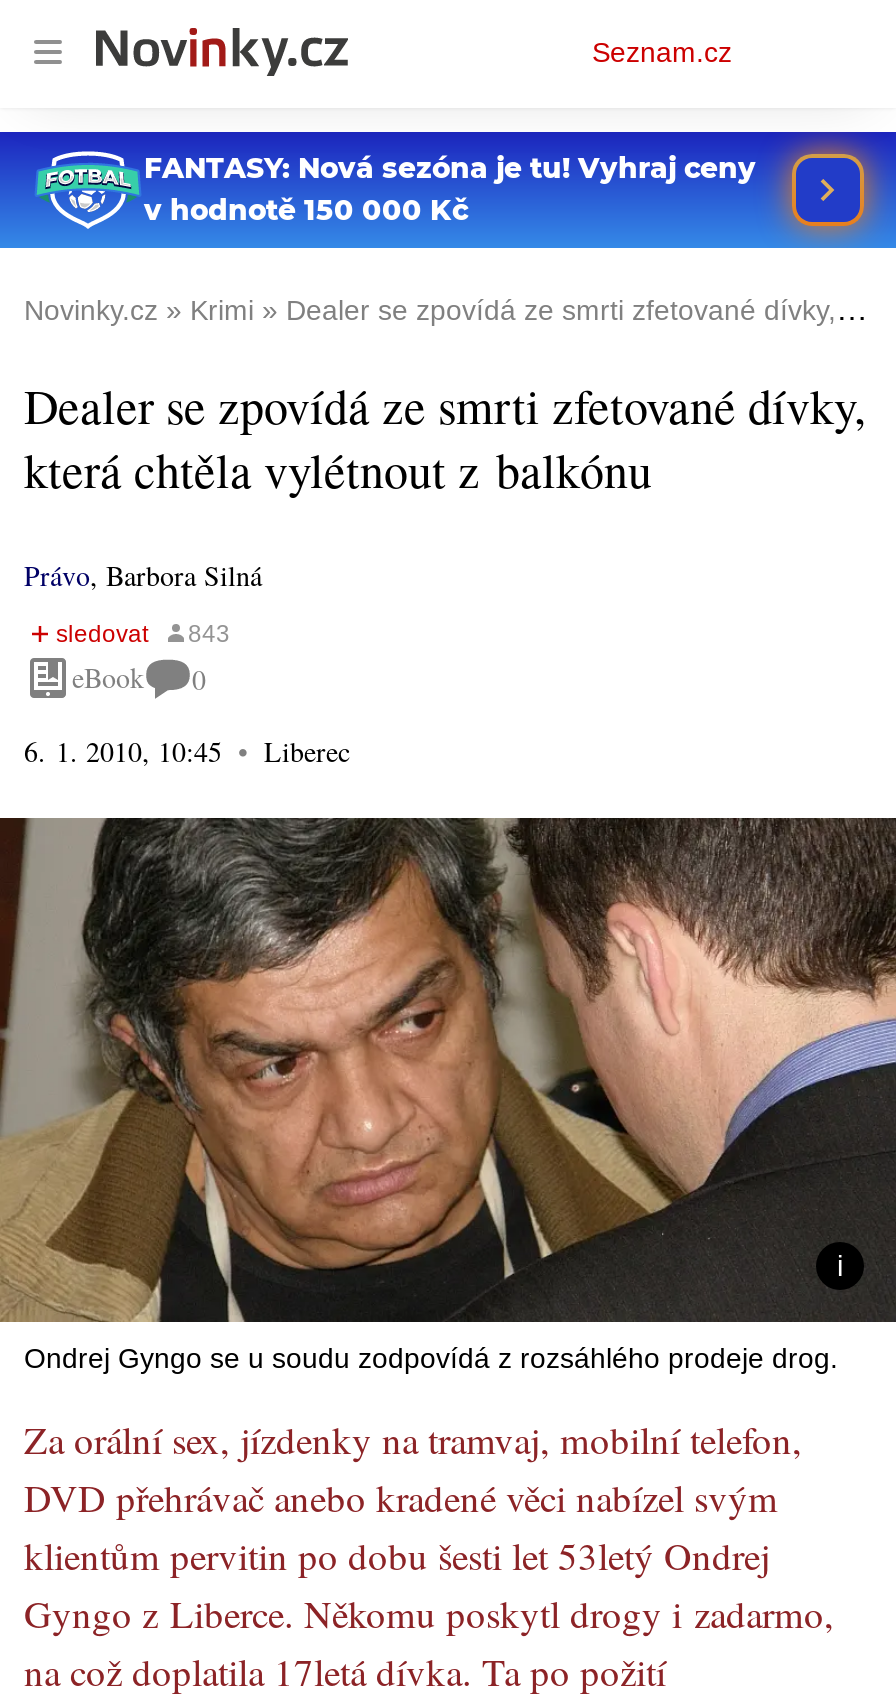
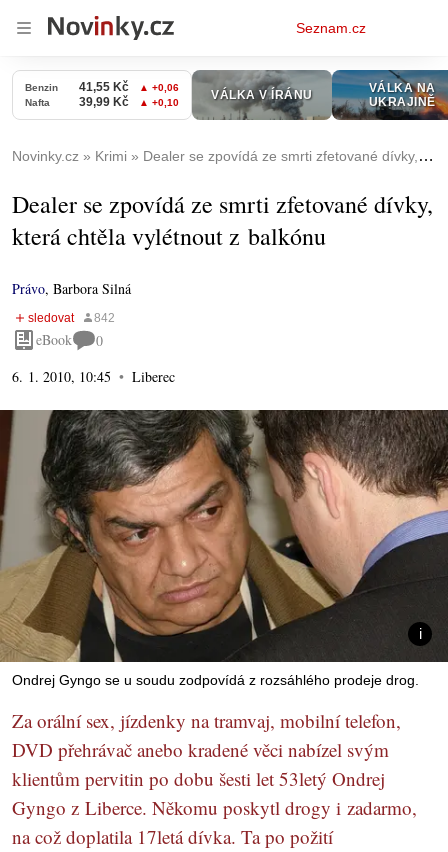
[6,130,890,250] [image] -> [3,68,445,125] [image]

